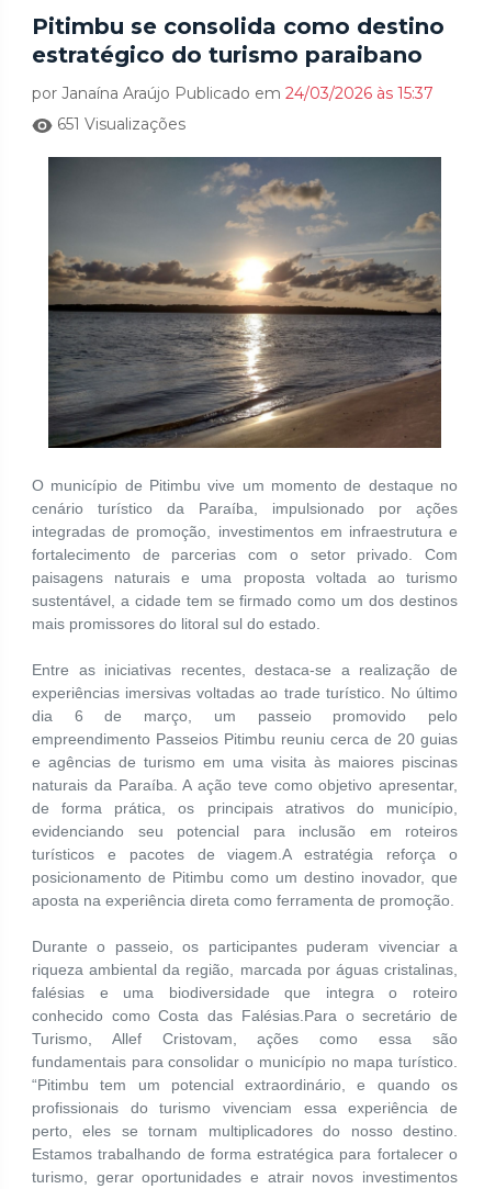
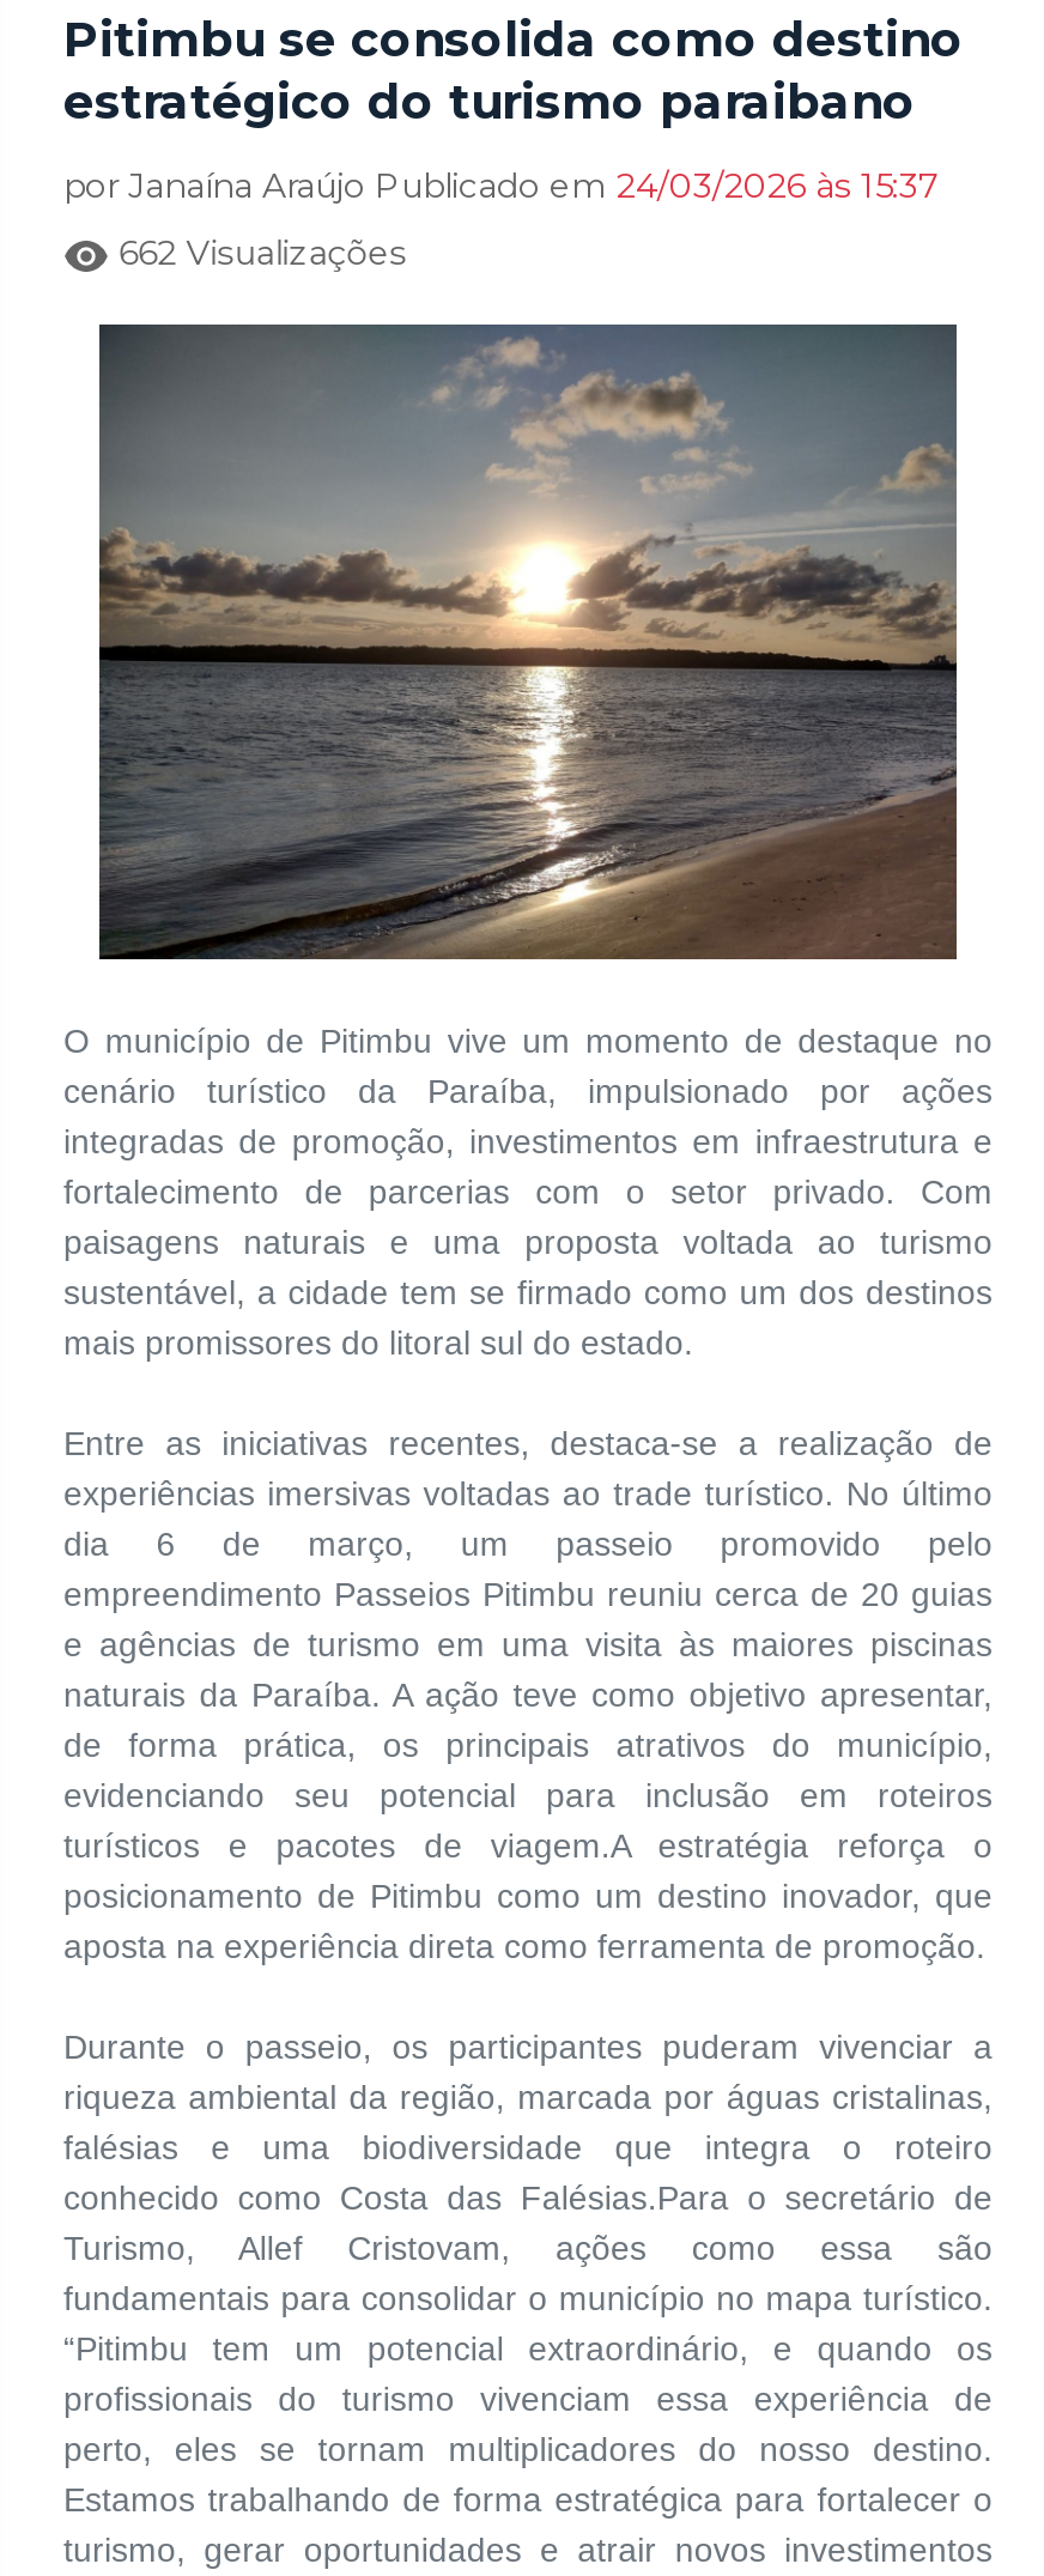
[53,114,186,134] 651 Visualizações -> [109,231,406,274] 662 Visualizações

